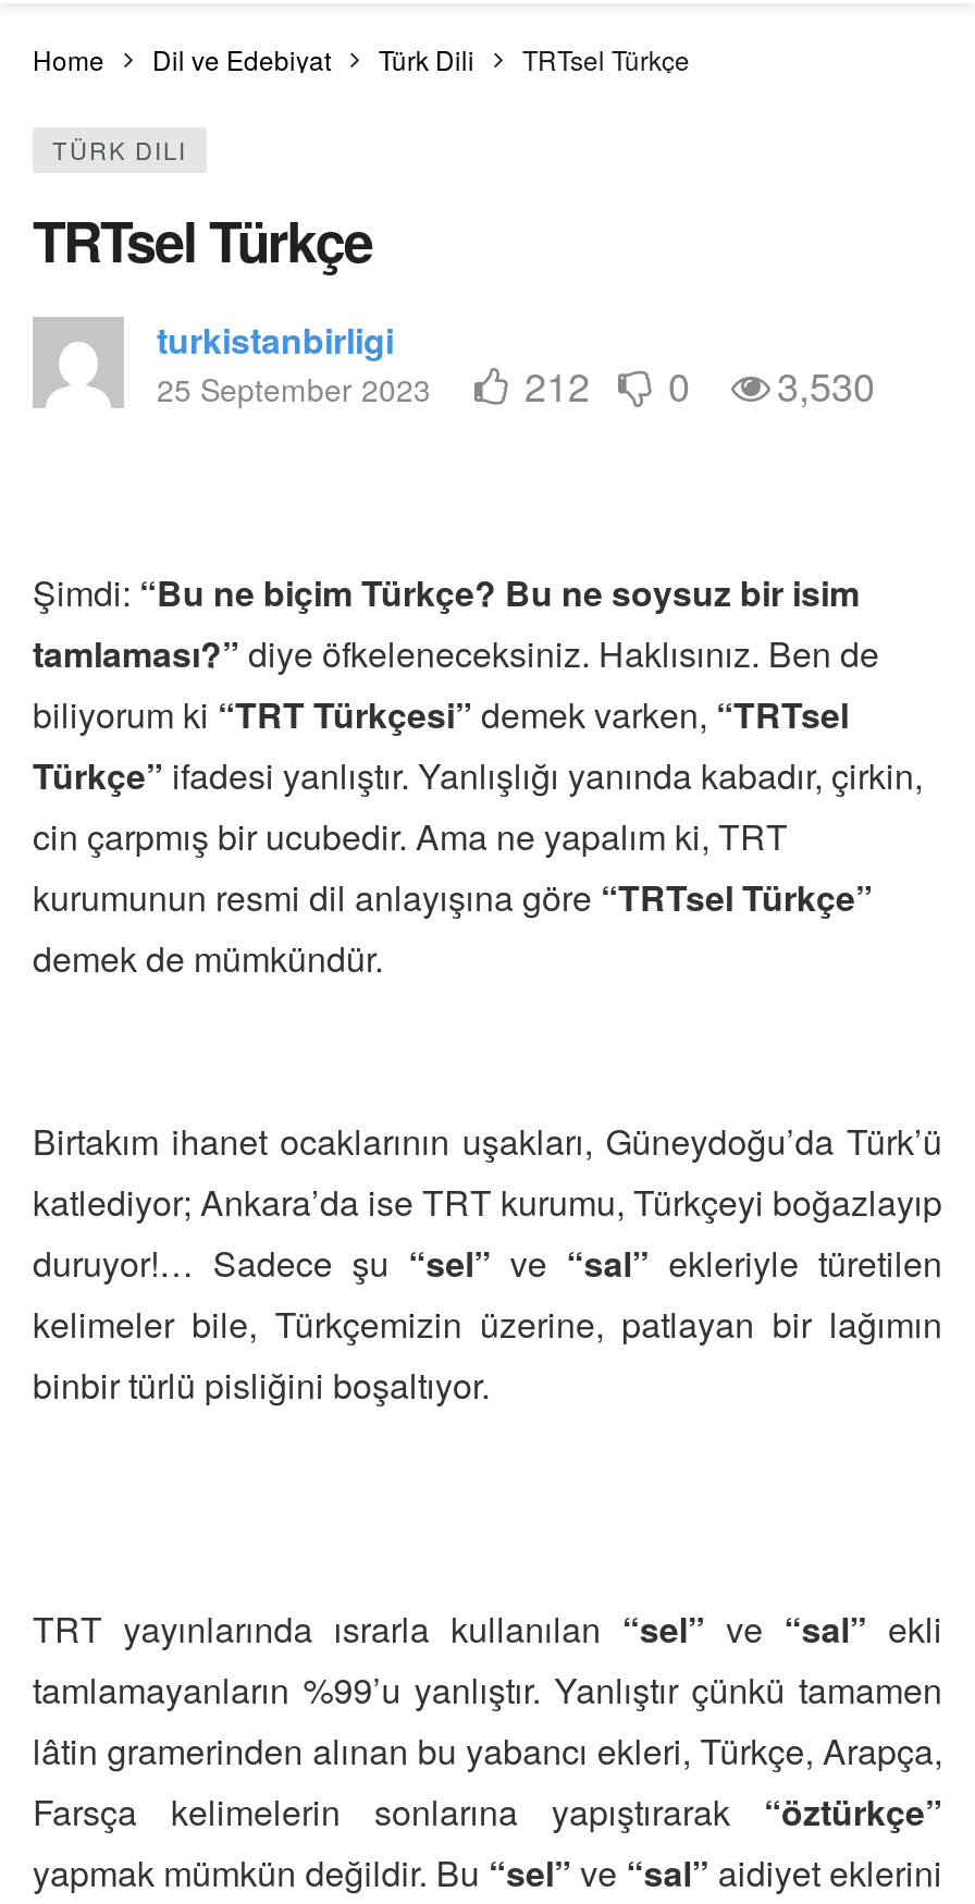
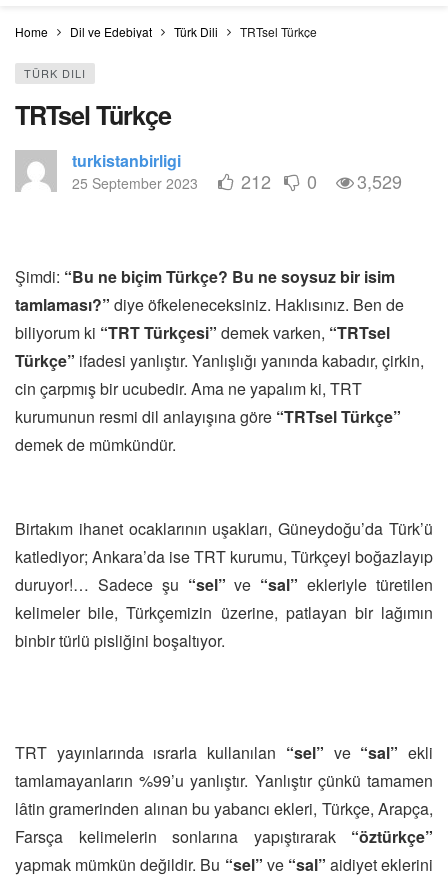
[524,356,875,413] 212 0 3,530 -> [241,168,402,194] 212 0 3,529

